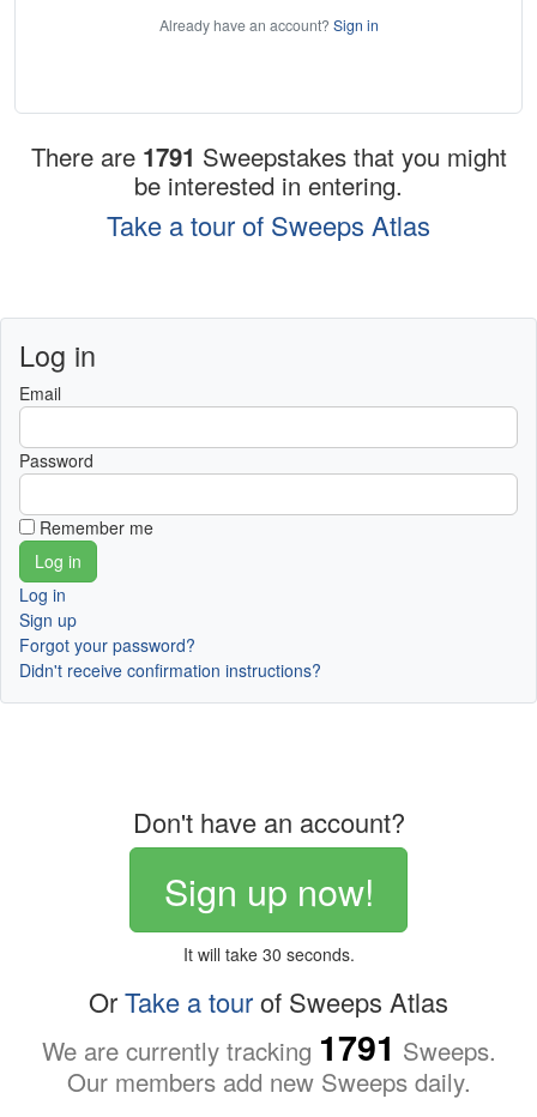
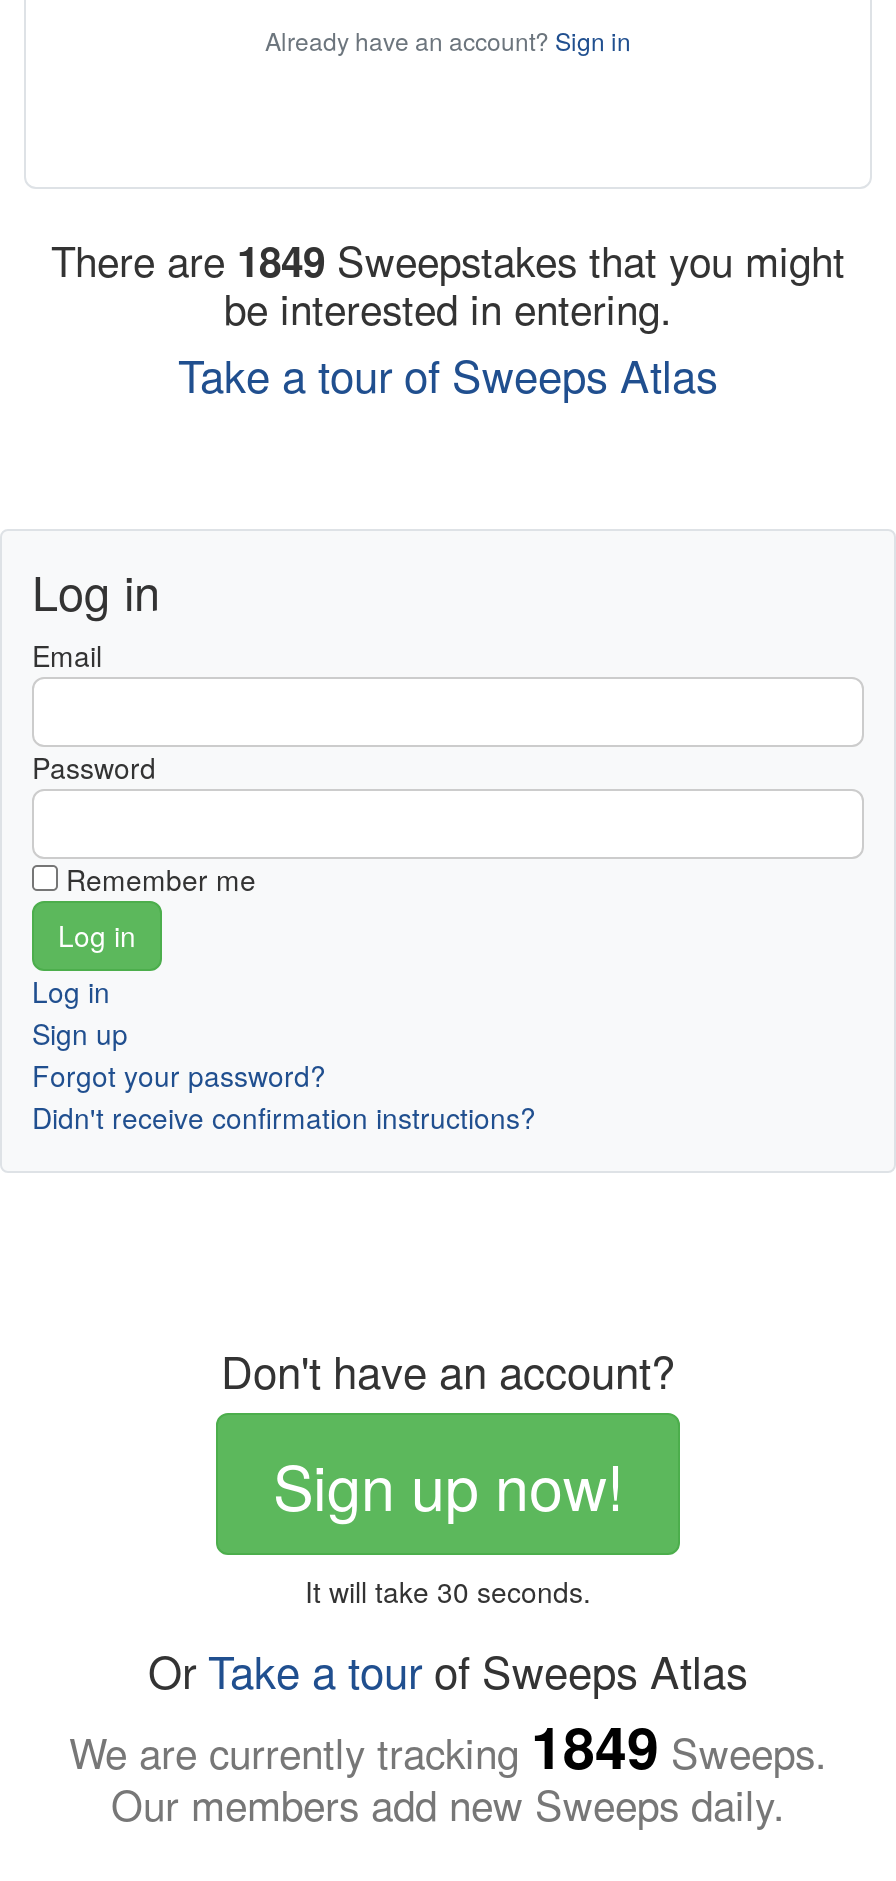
[31,140,506,174] There are 1791 Sweepstakes that you might -> [51,232,845,290] There are 1849 Sweepstakes that you might
[41,1022,496,1071] We are currently tracking 1791 Sweeps. -> [69,1705,827,1787] We are currently tracking 1849 Sweeps.

